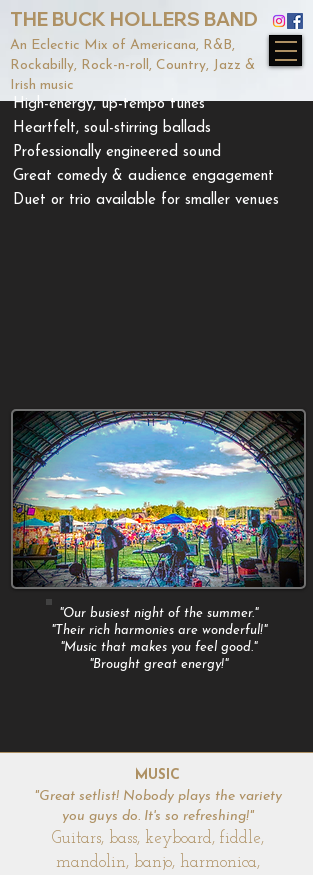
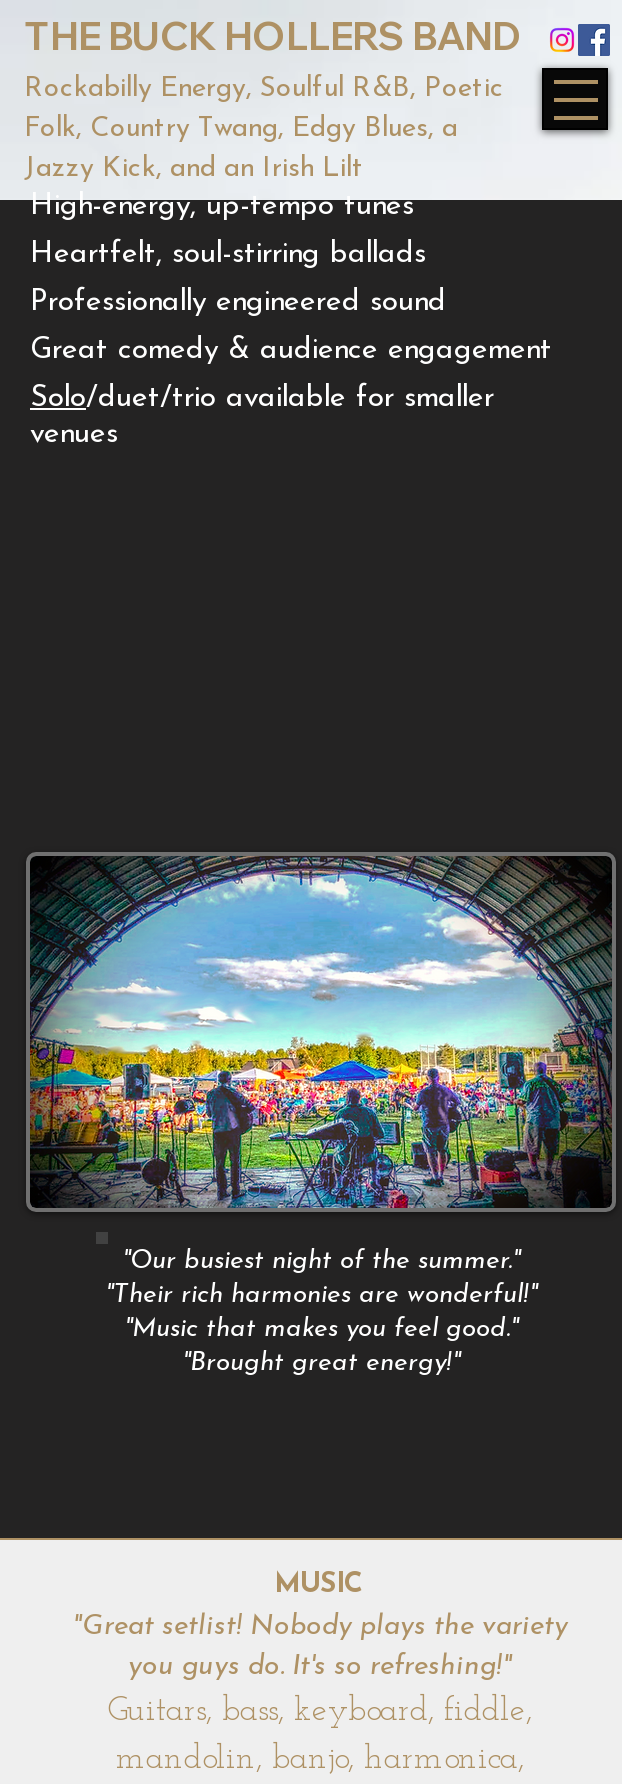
[10,38,255,93] An Eclectic Mix of Americana, R&B, | Rockabilly, Rock-n-roll, Country, Jazz & | Irish music -> [24,74,504,184] Rockabilly Energy, Soulful R&B, Poetic | Folk, Country Twang, Edgy Blues, a | Jazzy Kick, and an Irish Lilt
[13,193,279,208] Duet or trio available for smaller venues -> [30,384,494,450] Solo/duet/trio available for smaller | venues

